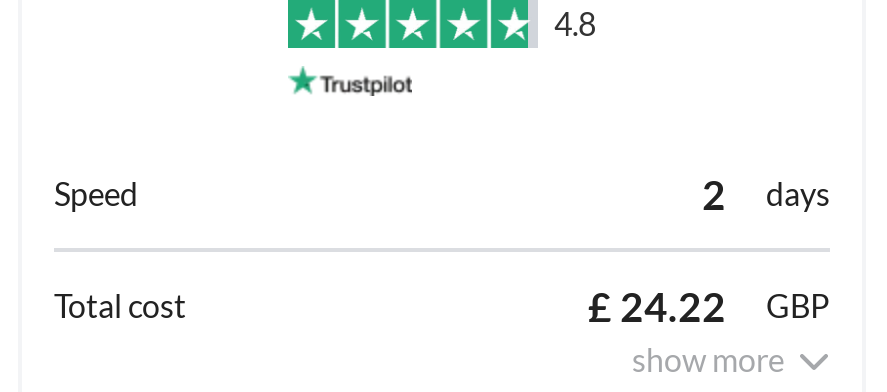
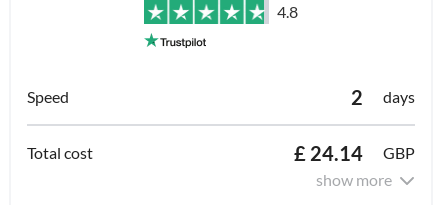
[588,283,830,331] £ 24.22 GBP -> [294,141,415,165] £ 24.14 GBP

